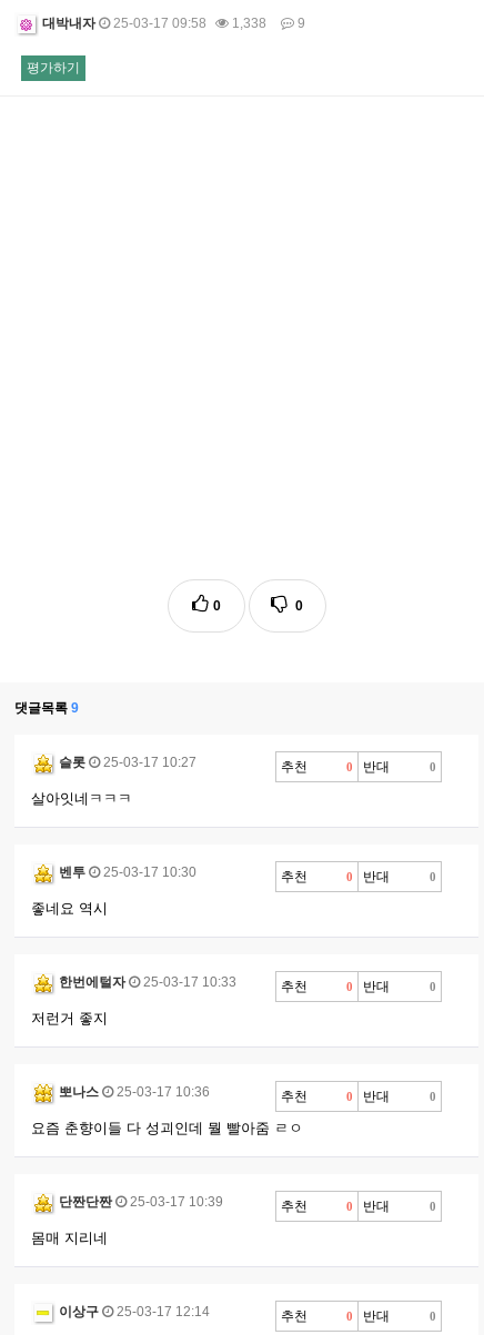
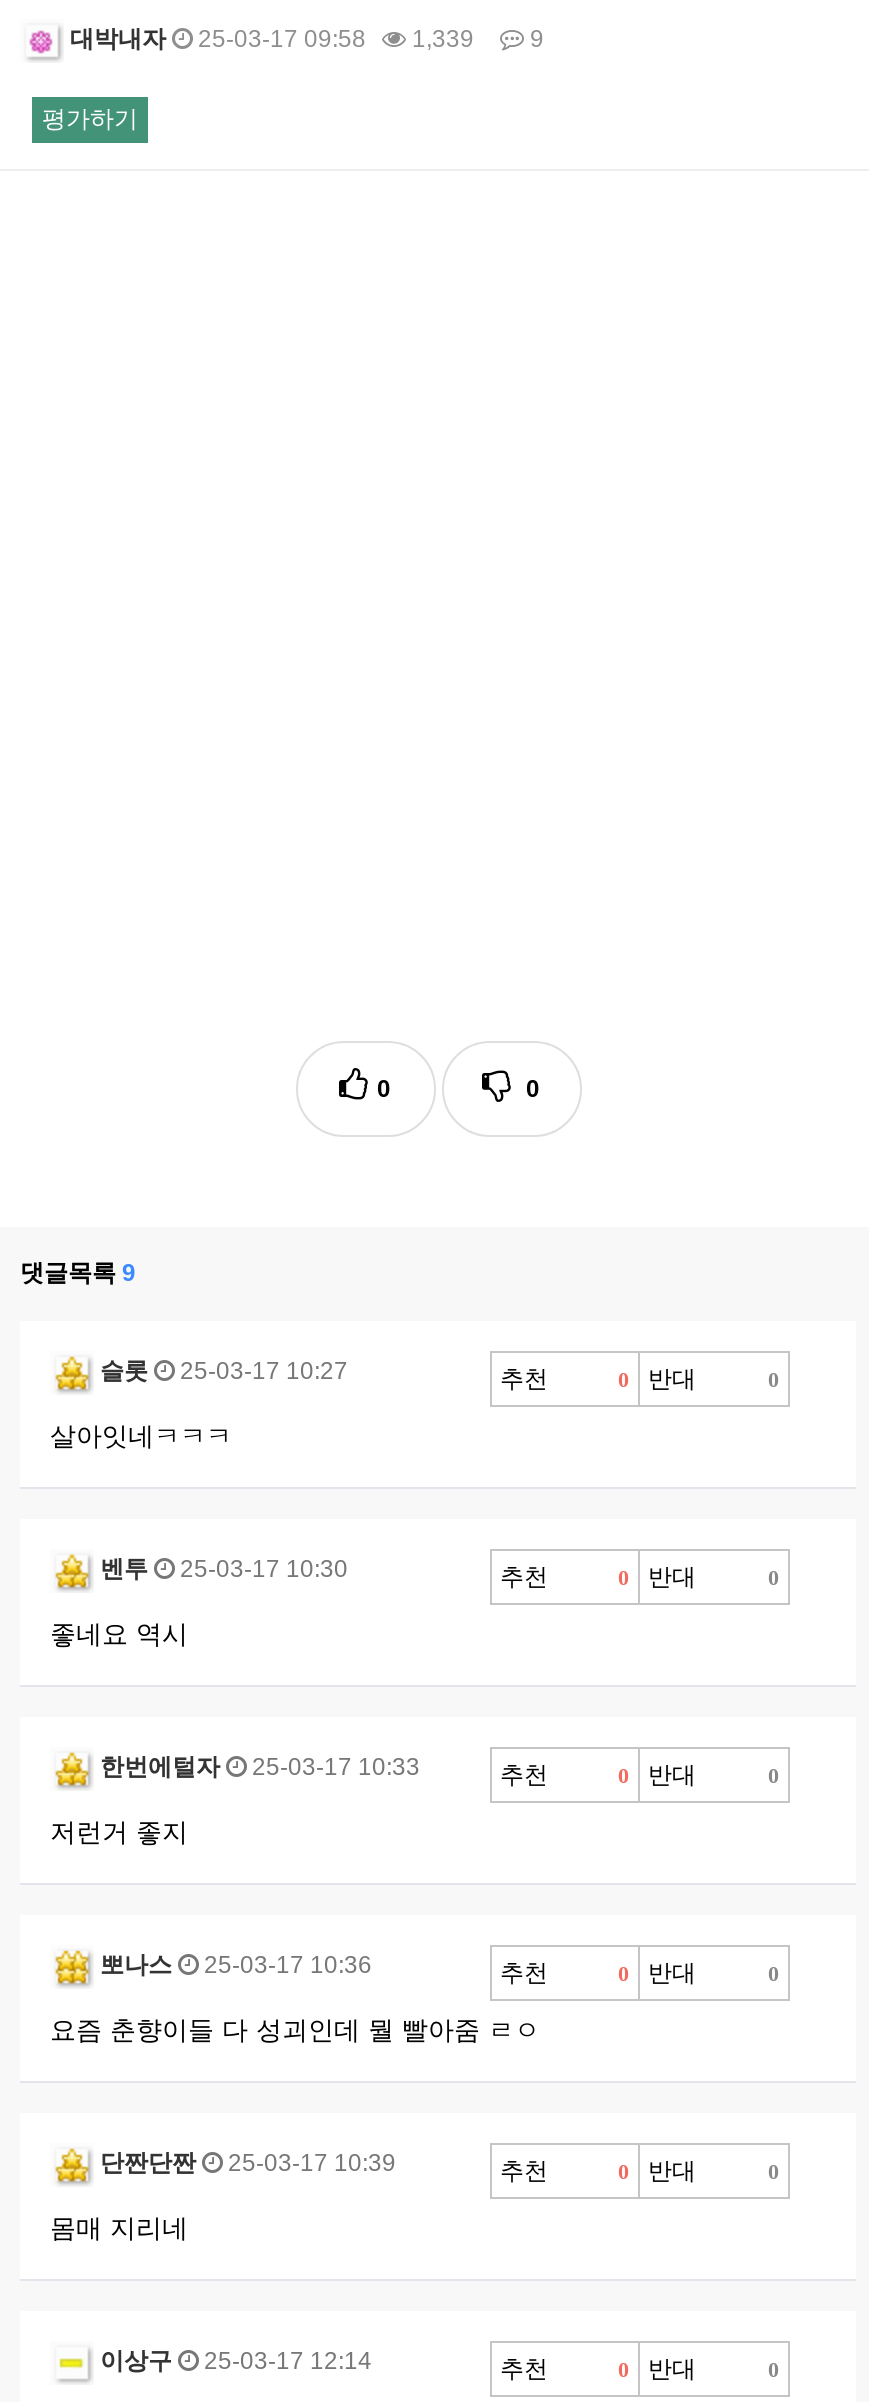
[42,16,305,31] 대박내자 25-03-17 09:58 1,338 9 -> [70,25,544,53] 대박내자 25-03-17 09:58 1,339 9

